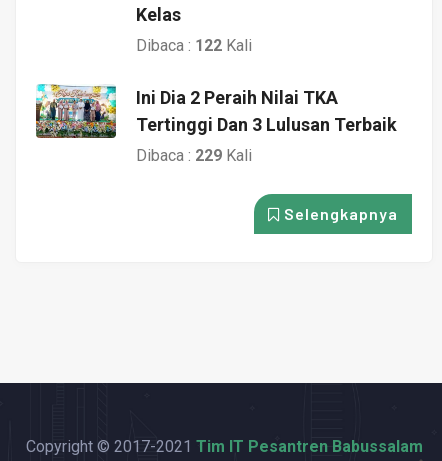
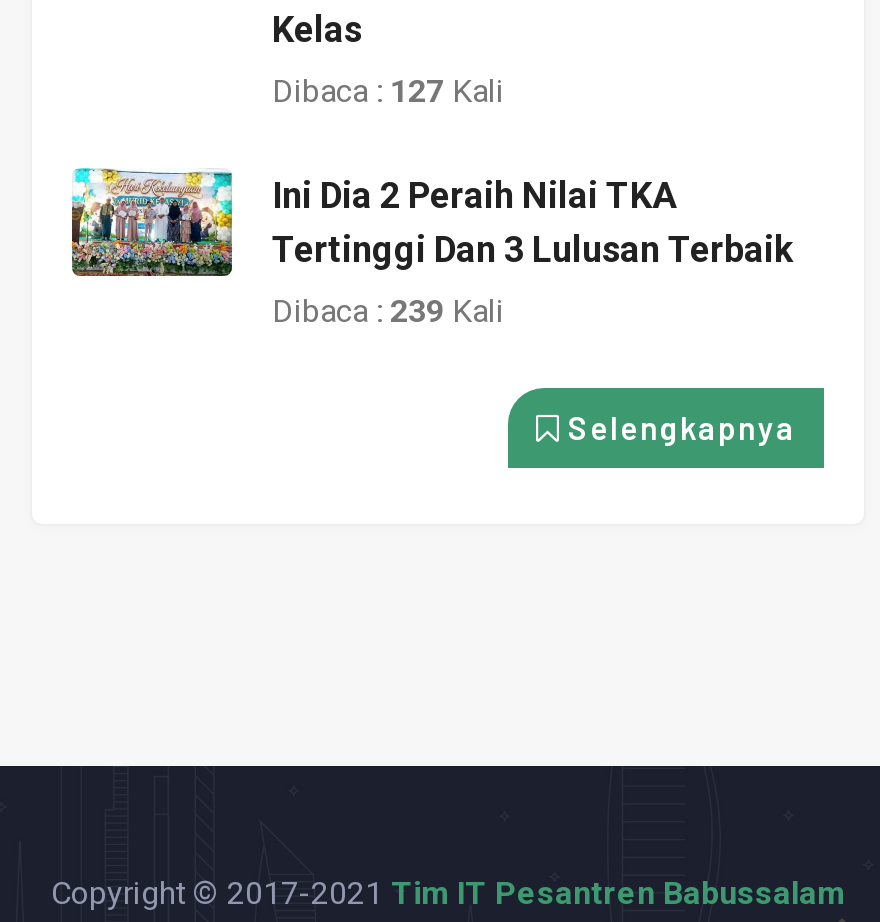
[136,36,252,55] Dibaca : 122 Kali -> [272,72,504,110] Dibaca : 127 Kali
[136,146,252,165] Dibaca : 229 Kali -> [272,292,504,330] Dibaca : 239 Kali

